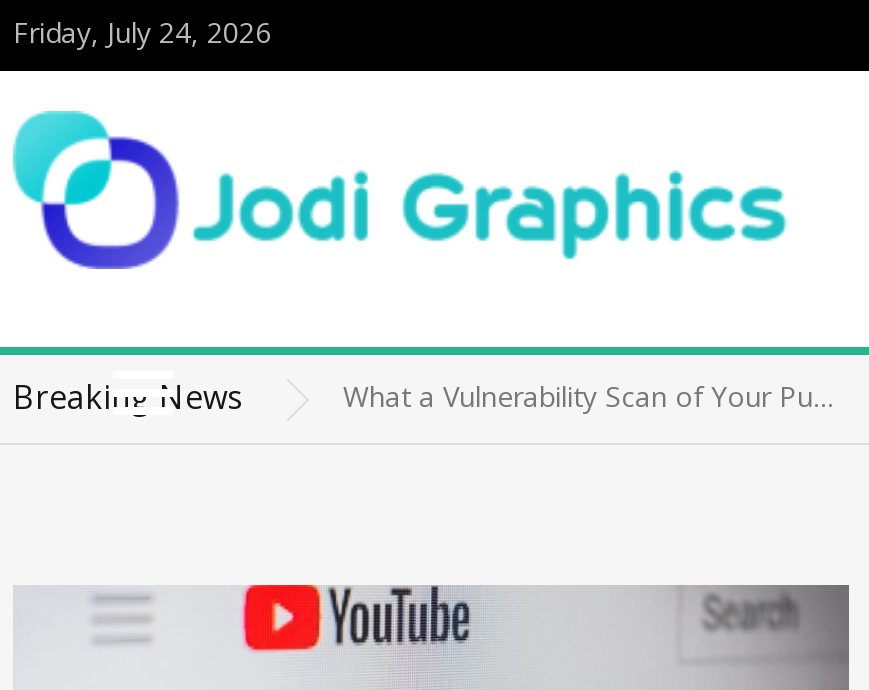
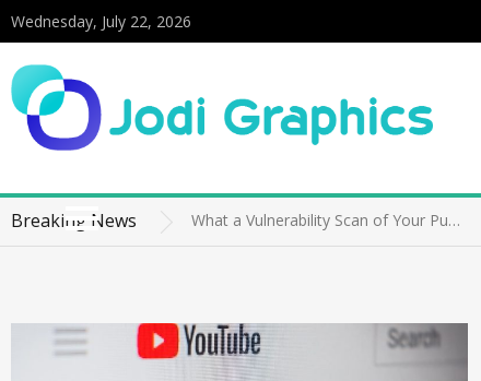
[13,13,271,51] Friday, July 24, 2026 -> [11,11,191,32] Wednesday, July 22, 2026

